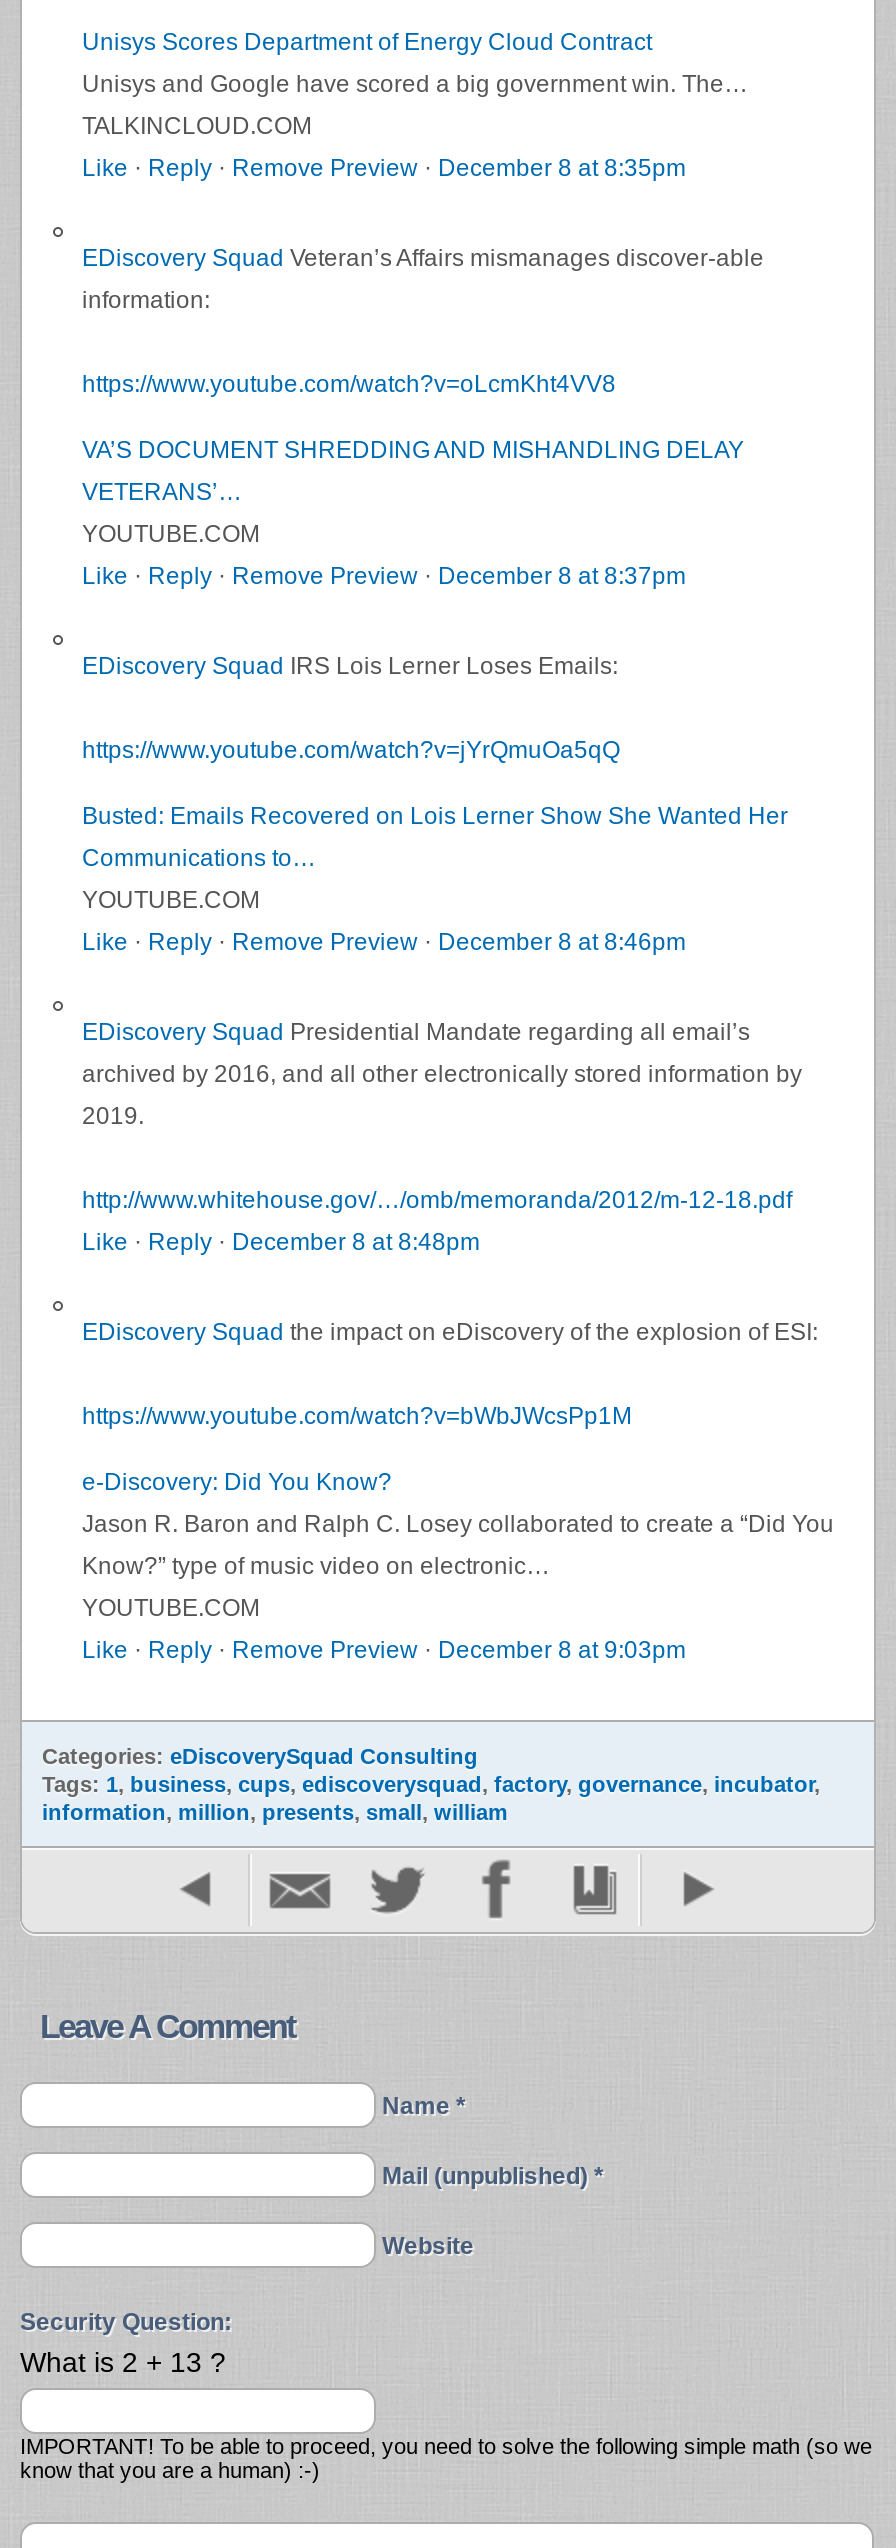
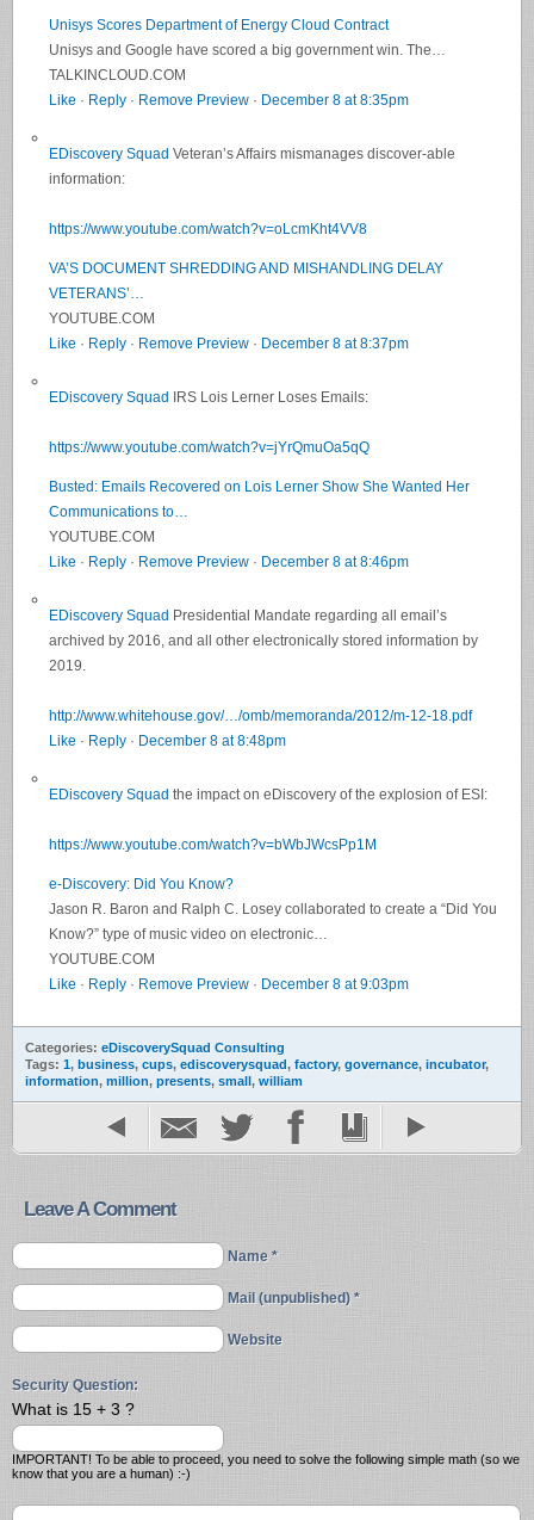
[20,2346,226,2378] What is 2 + 13 ? -> [12,1399,135,1419] What is 15 + 3 ?

